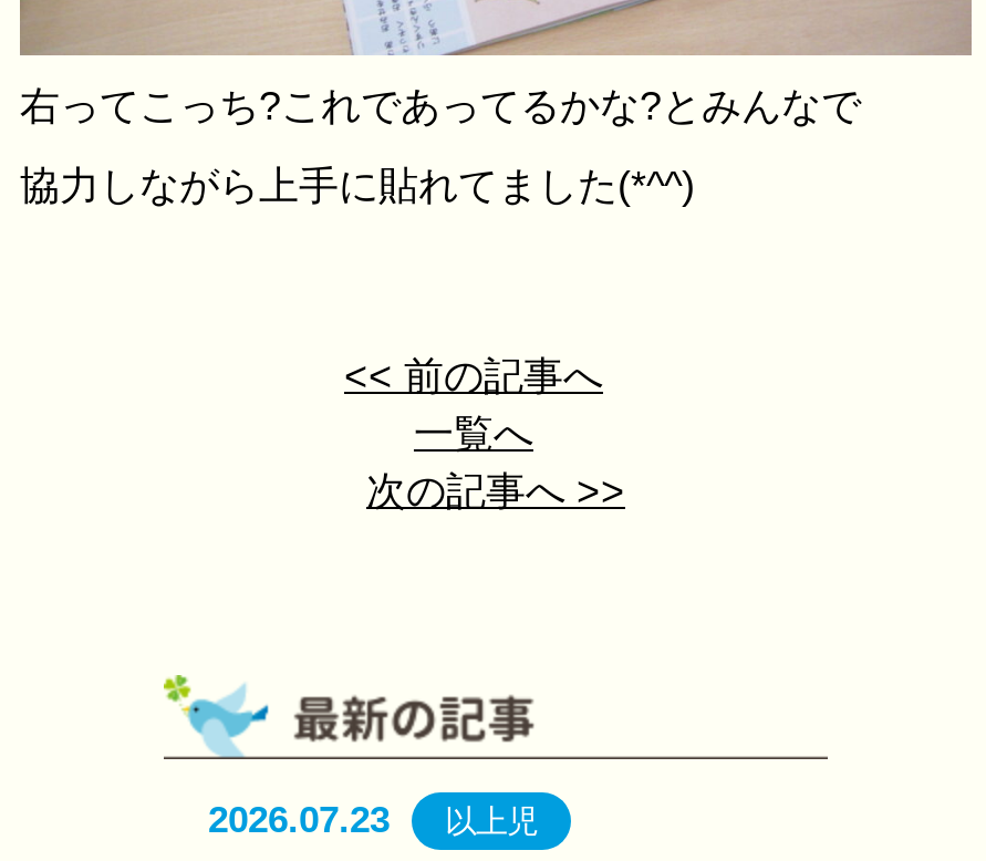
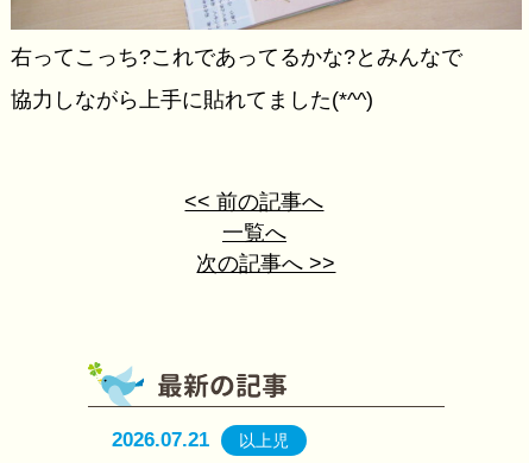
[208,799,390,841] 2026.07.23 -> [112,429,209,451] 2026.07.21

